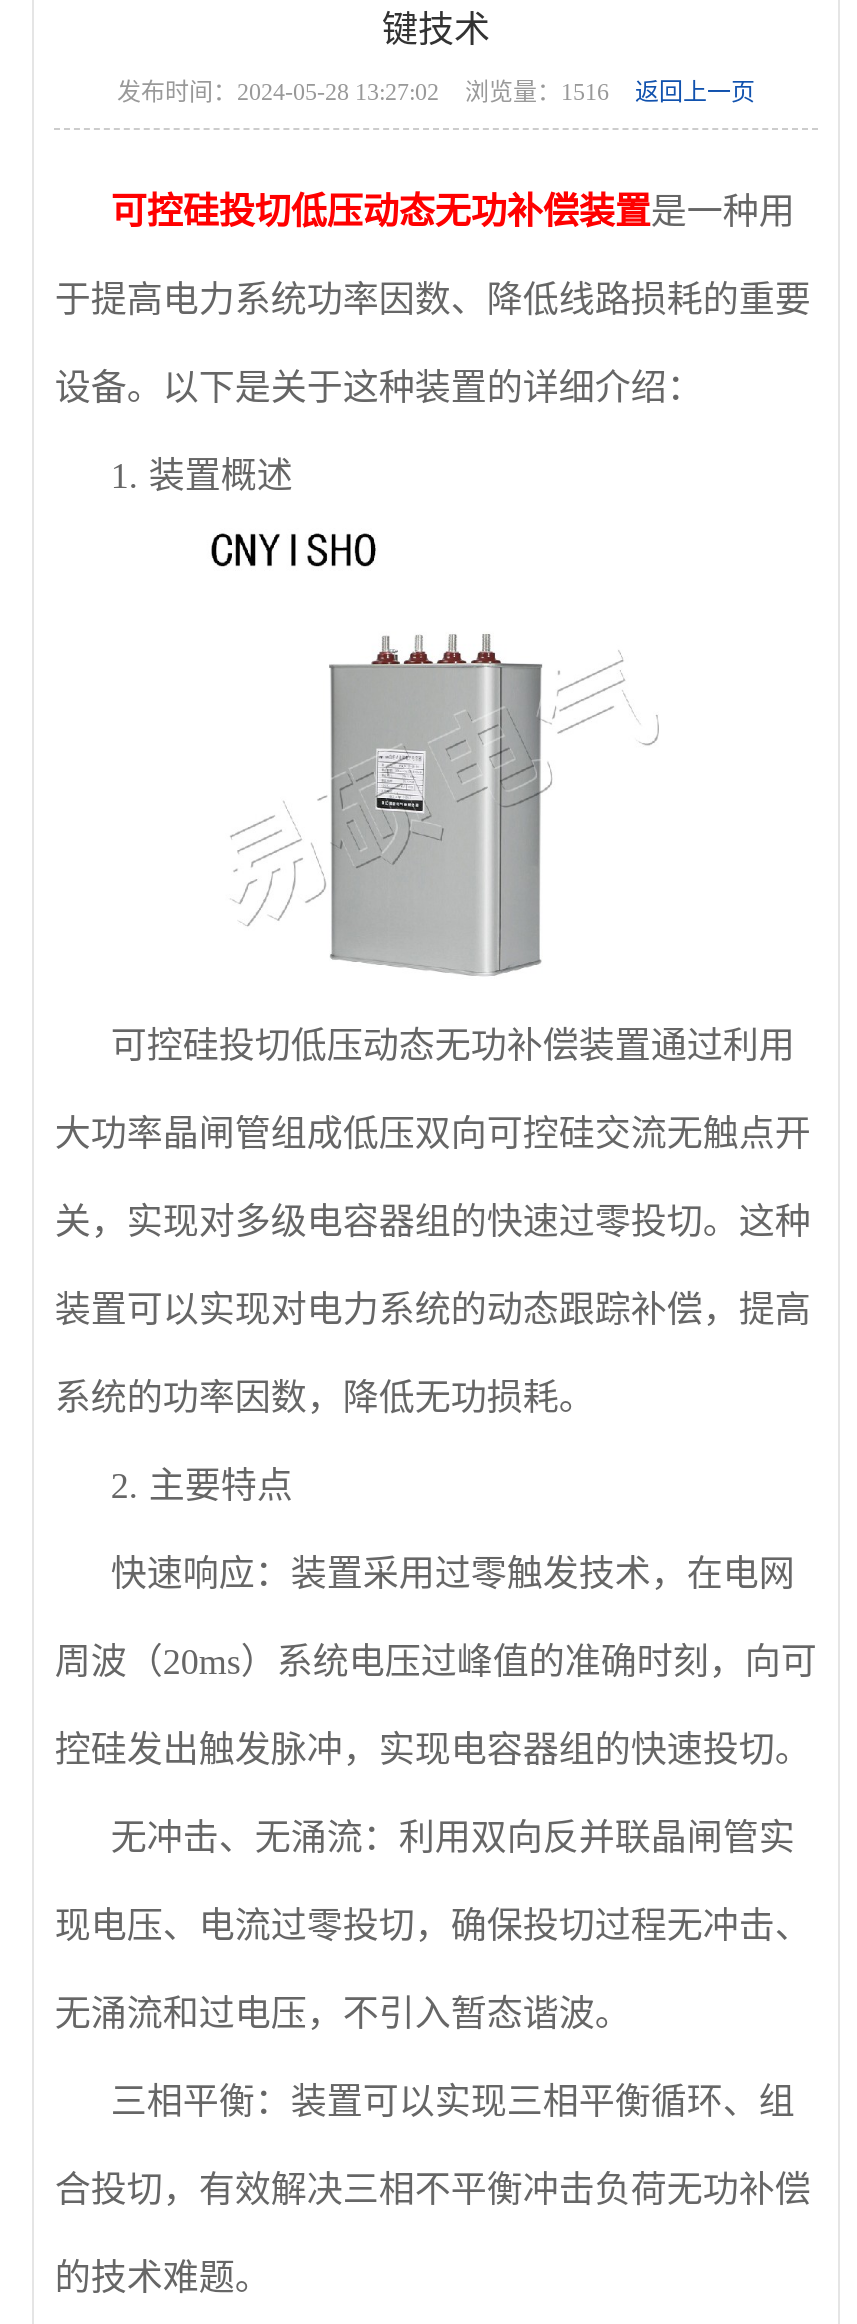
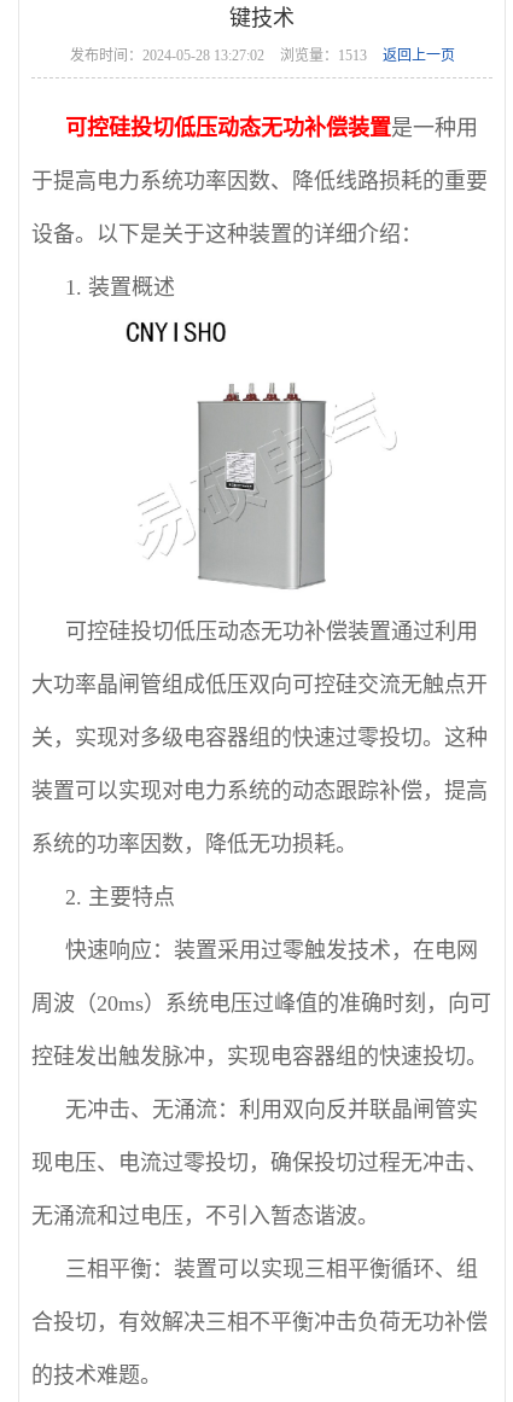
[117,78,755,106] 发布时间：2024-05-28 13:27:02 浏览量：1516 返回上一页 -> [69,47,454,64] 发布时间：2024-05-28 13:27:02 浏览量：1513 返回上一页

